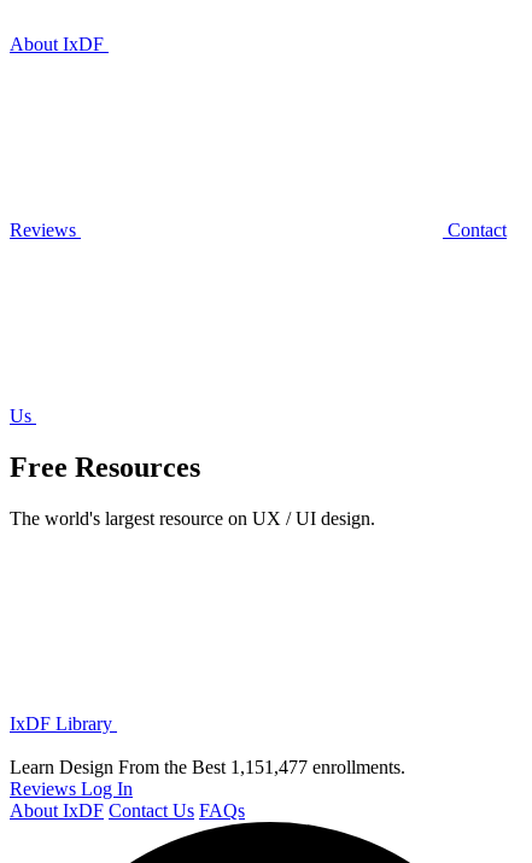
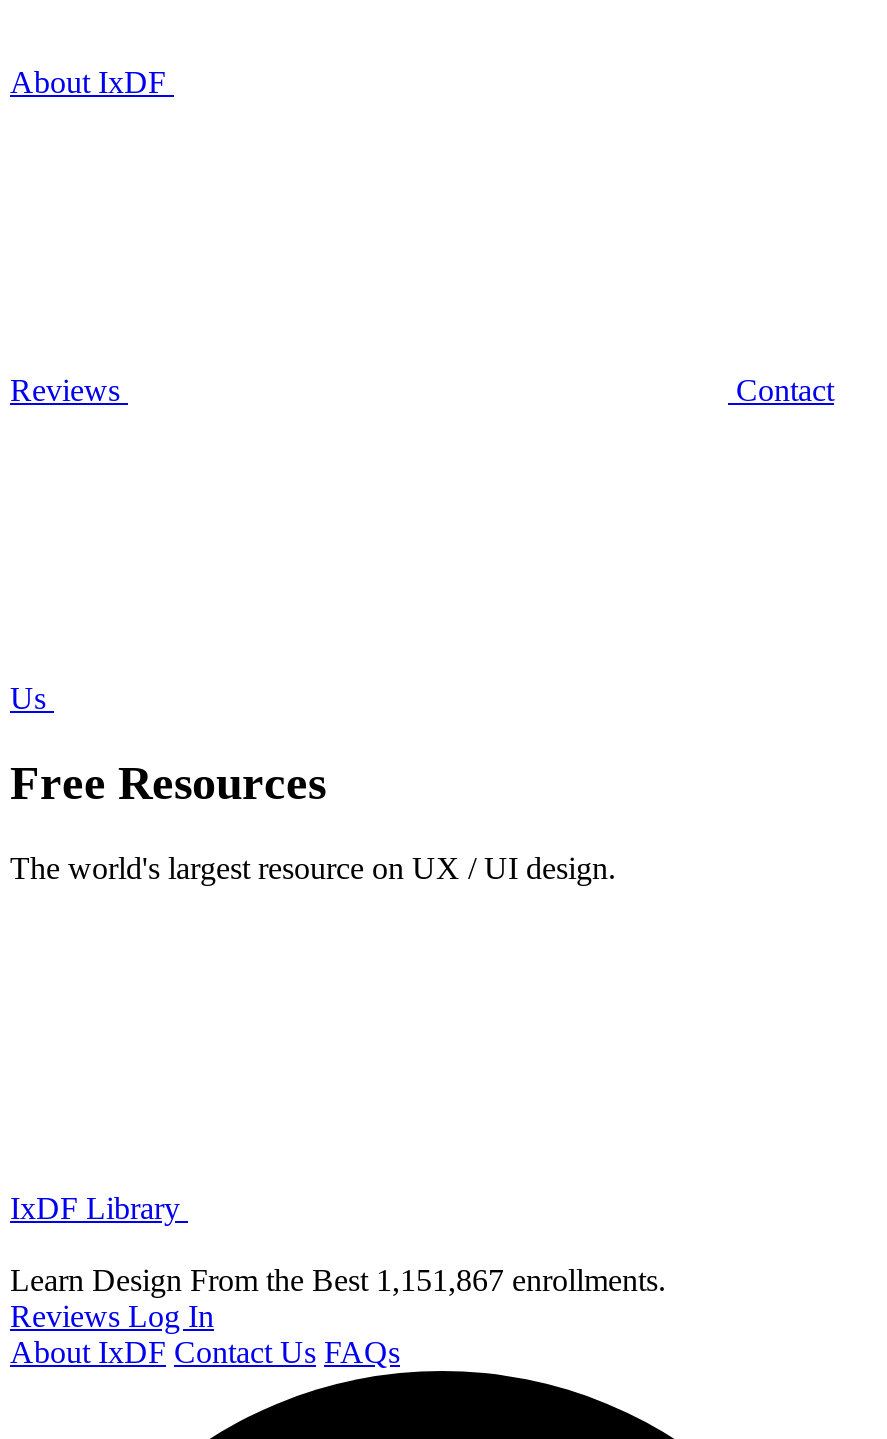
[10,756,405,777] Learn Design From the Best 1,151,477 enrollments. -> [10,1262,666,1296] Learn Design From the Best 1,151,867 enrollments.

